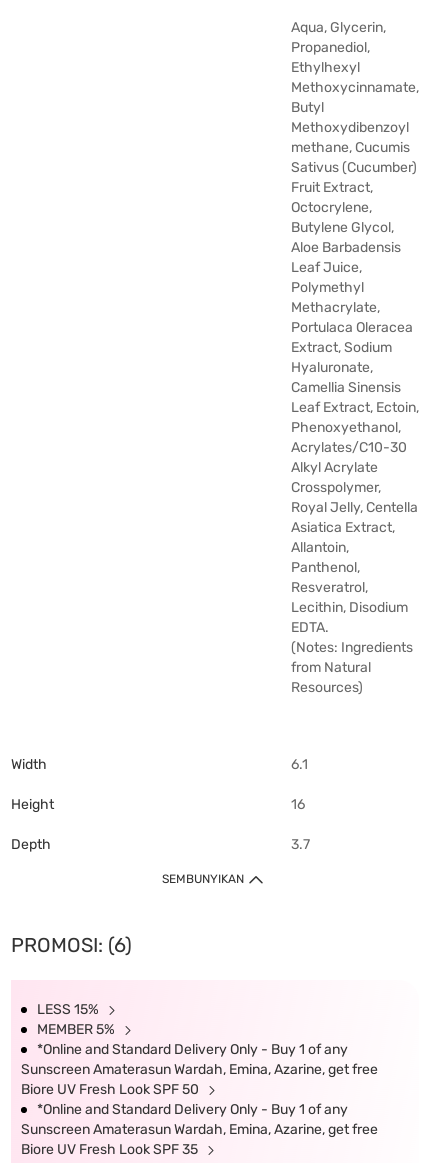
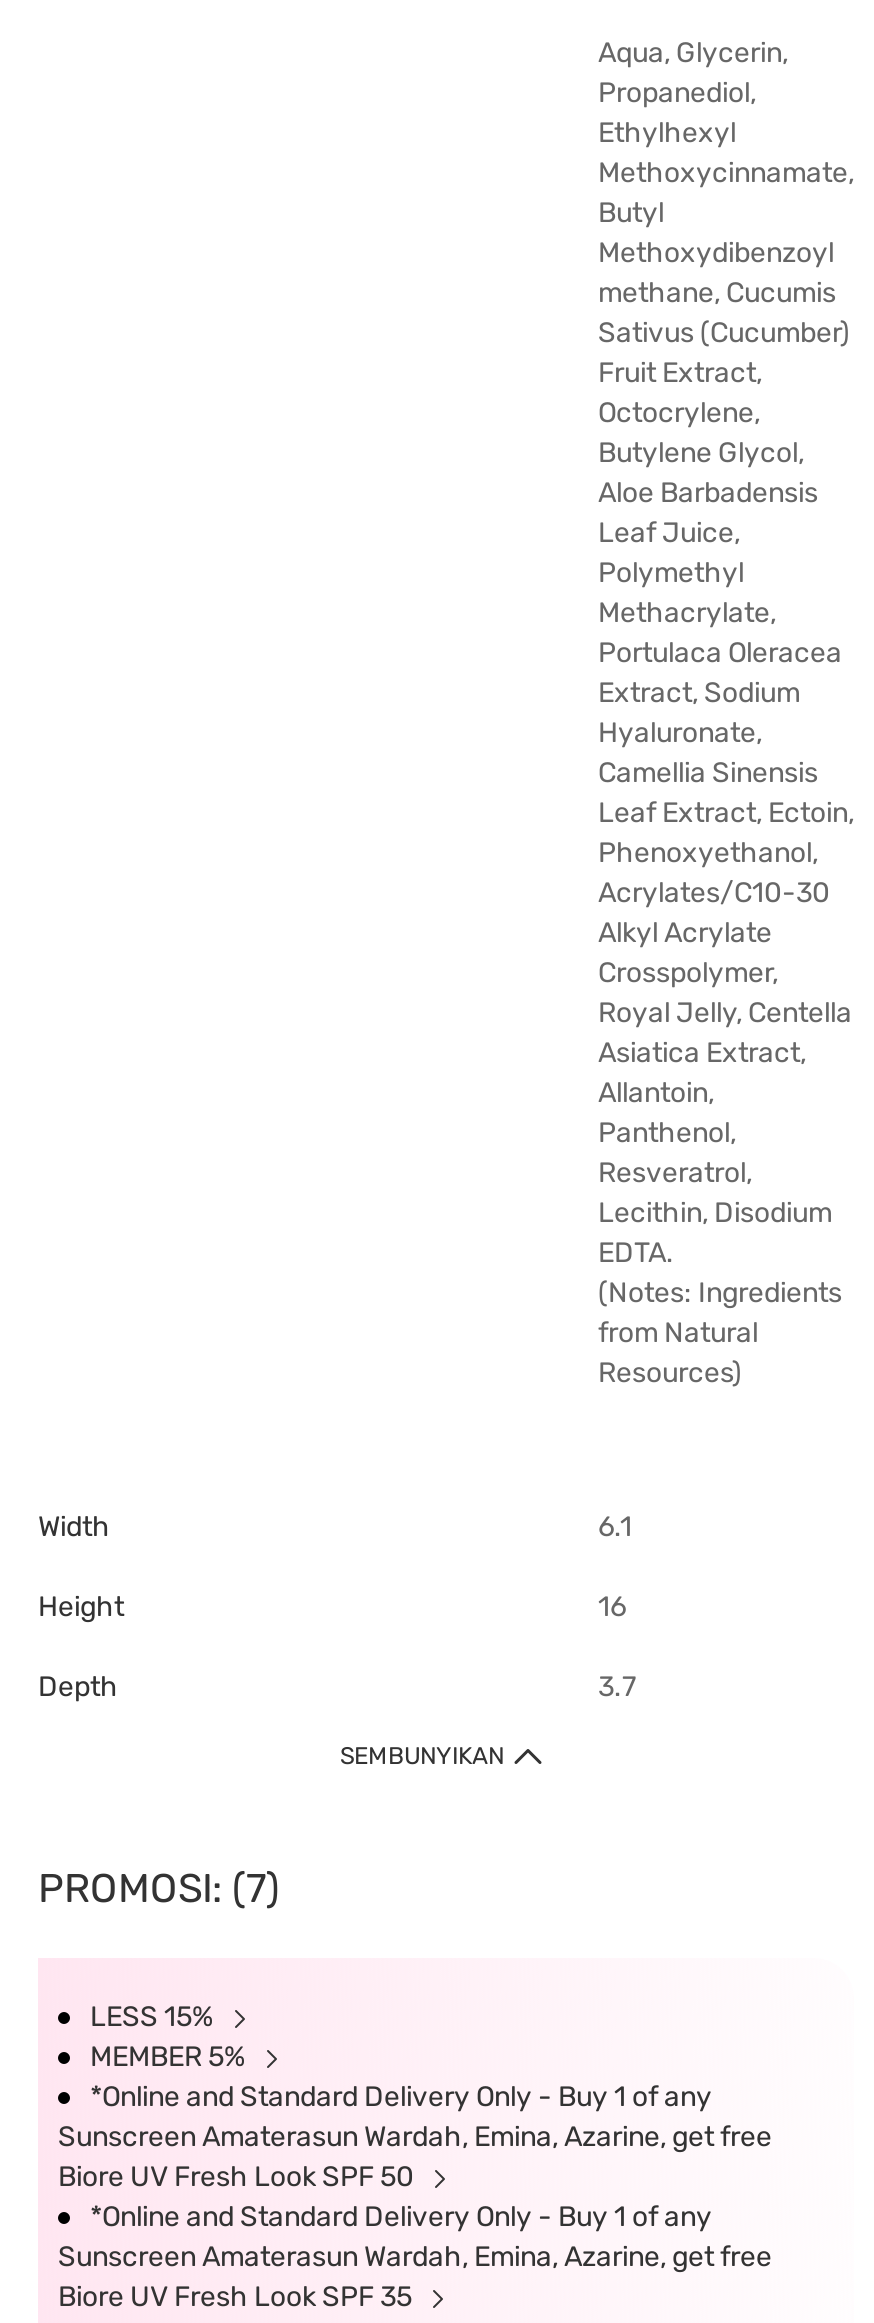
[11,933,132,957] PROMOSI: (6) -> [38,1864,280,1912] PROMOSI: (7)

